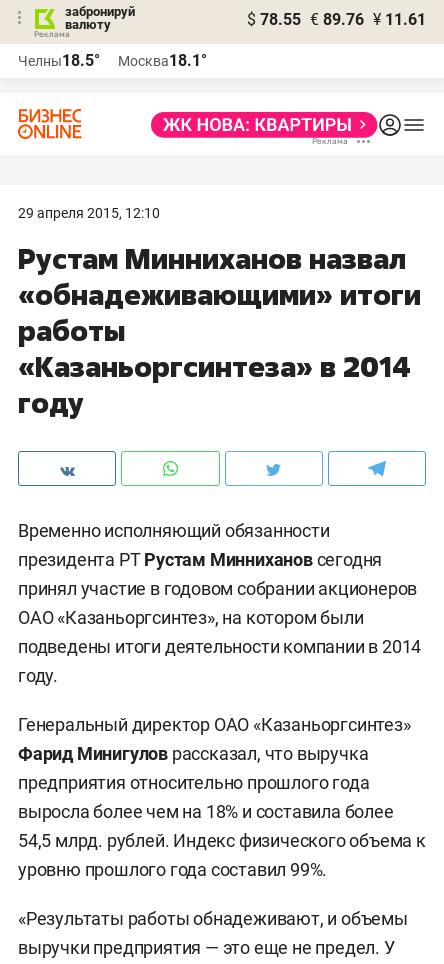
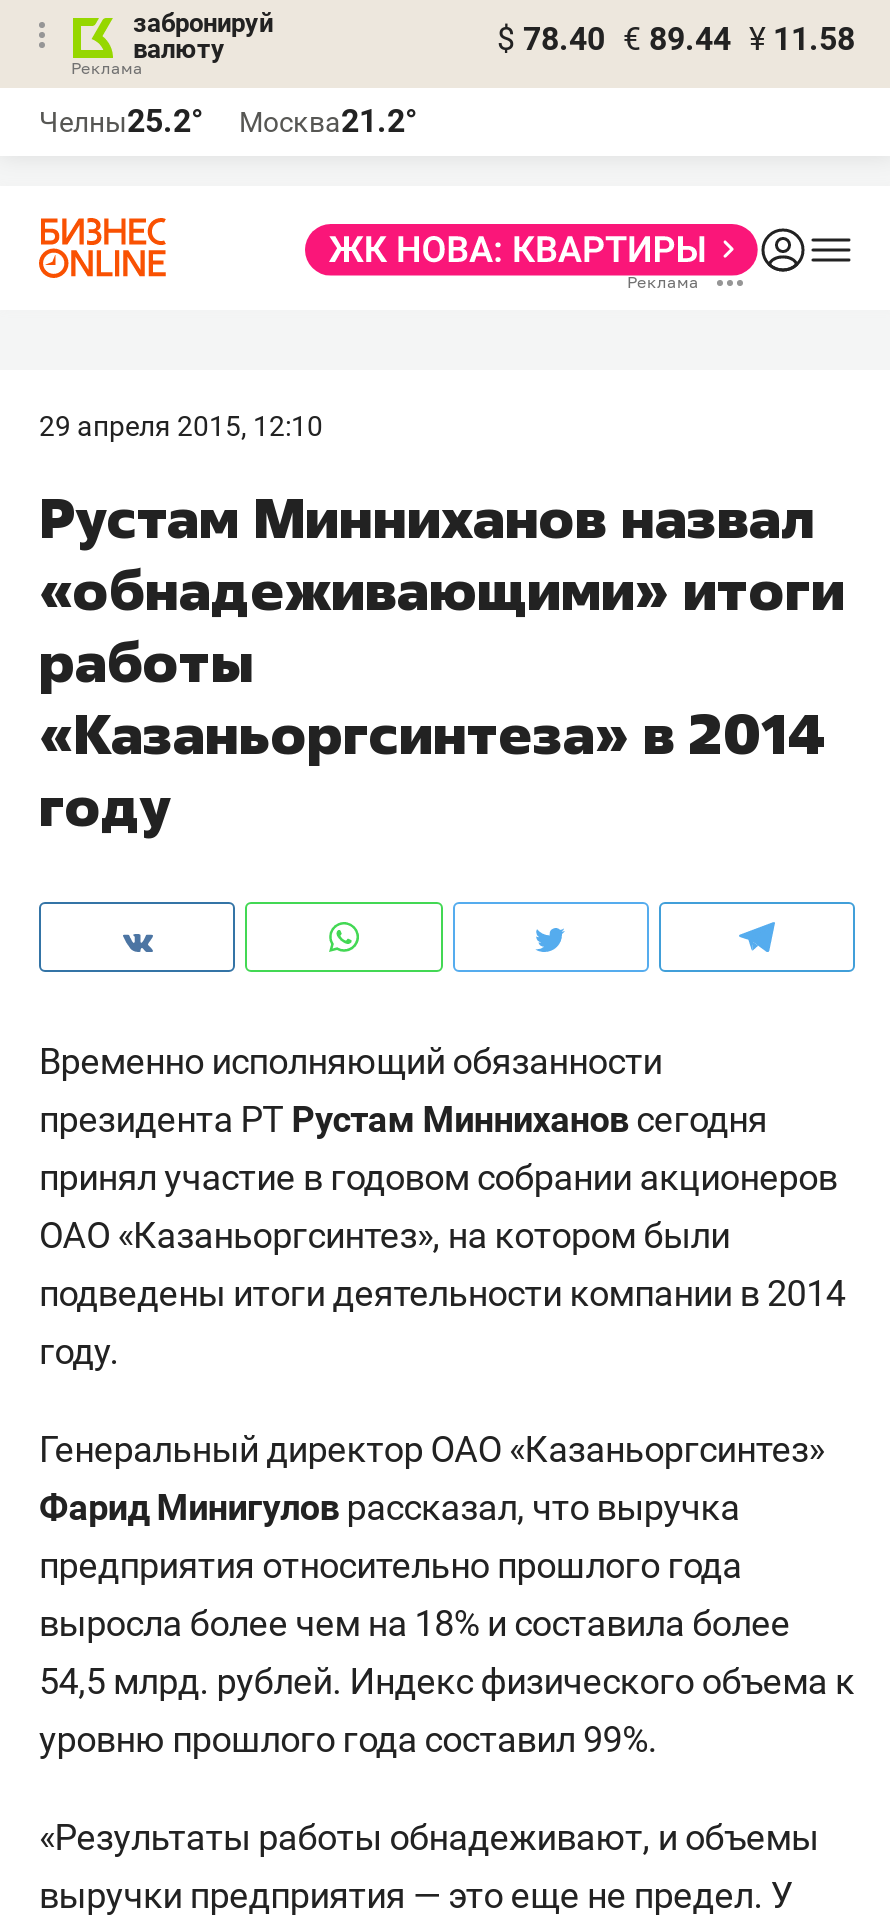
[247,10,426,29] $ 78.55 € 89.76 ¥ 11.61 -> [497,20,855,58] $ 78.40 € 89.44 ¥ 11.58
[18,51,100,70] Челны18.5° -> [39,102,203,140] Челны25.2°
[118,51,207,70] Москва18.1° -> [239,102,417,140] Москва21.2°

